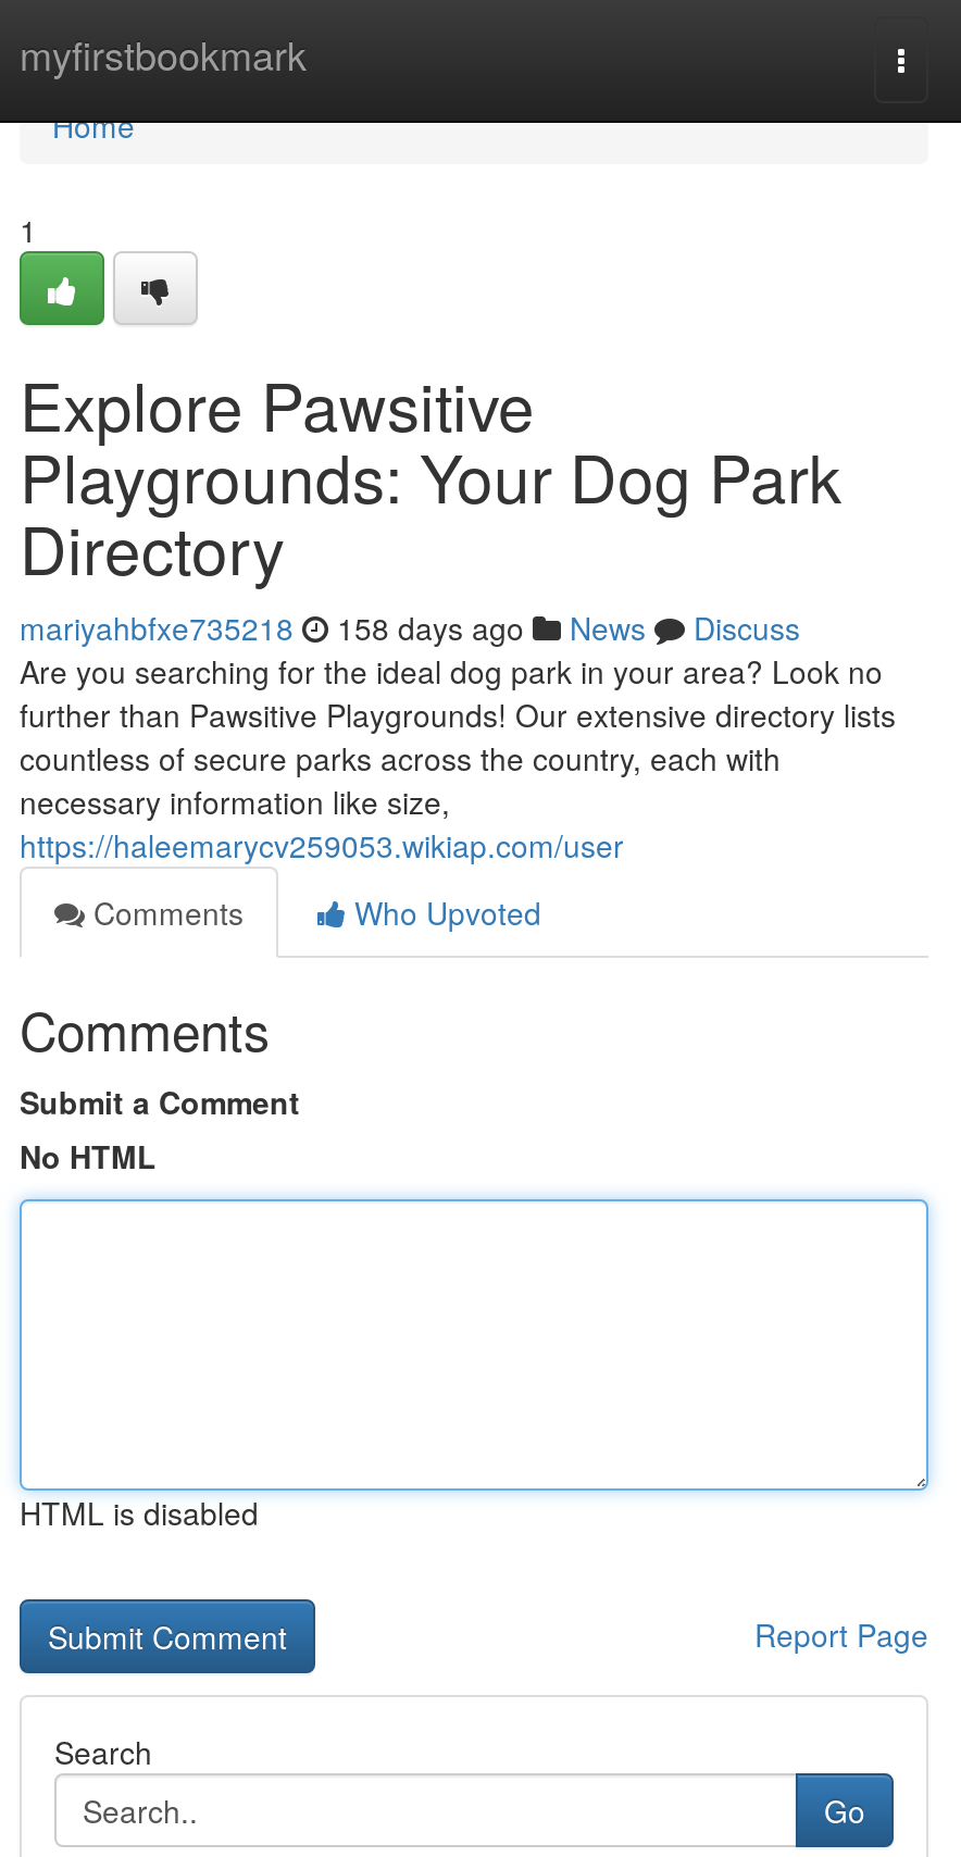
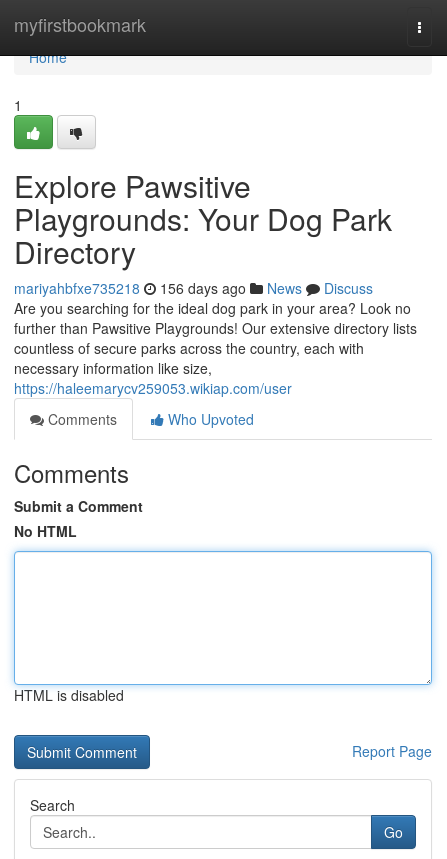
[20,606,800,649] mariyahbfxe735218 158 days ago News Discuss -> [14,278,373,298] mariyahbfxe735218 156 days ago News Discuss

